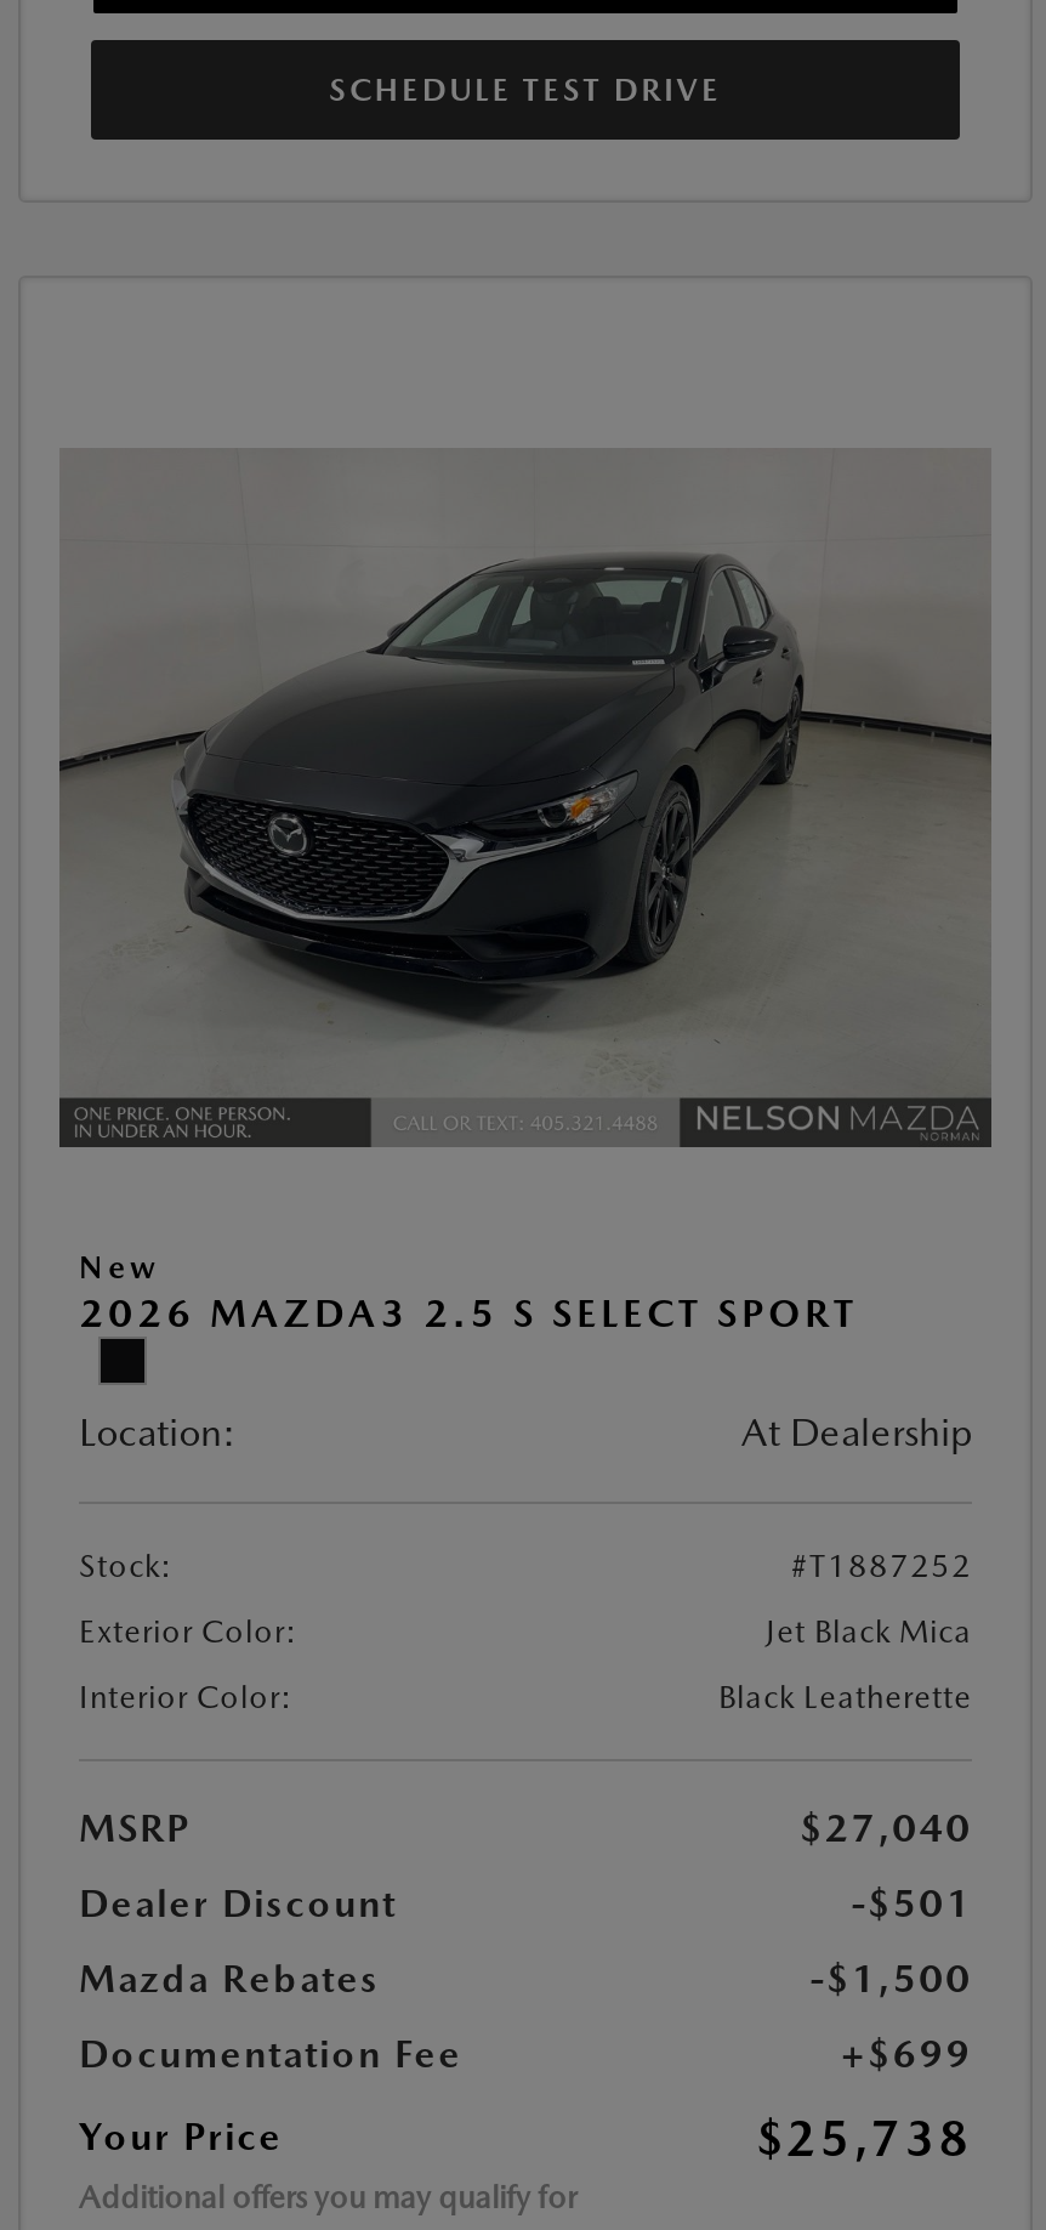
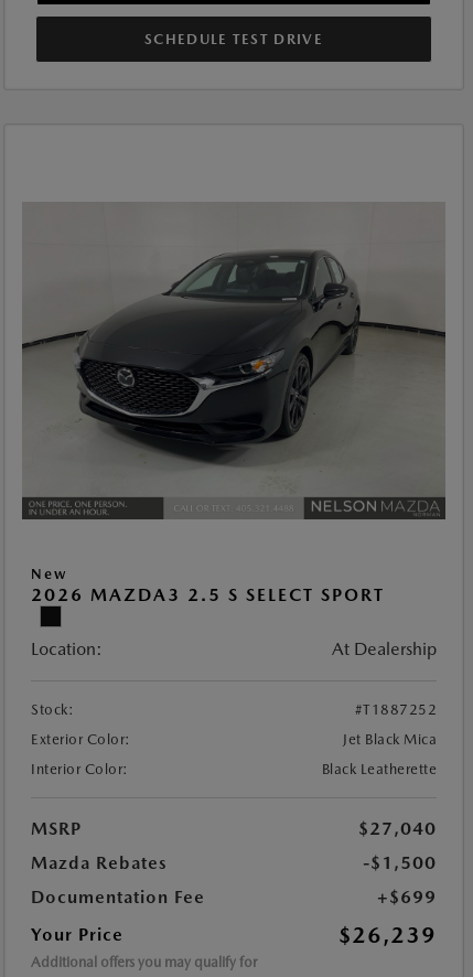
[79,1880,972,1926] Dealer Discount | -$501 -> none
[756,2108,972,2166] $25,738 -> [338,922,437,948] $26,239

